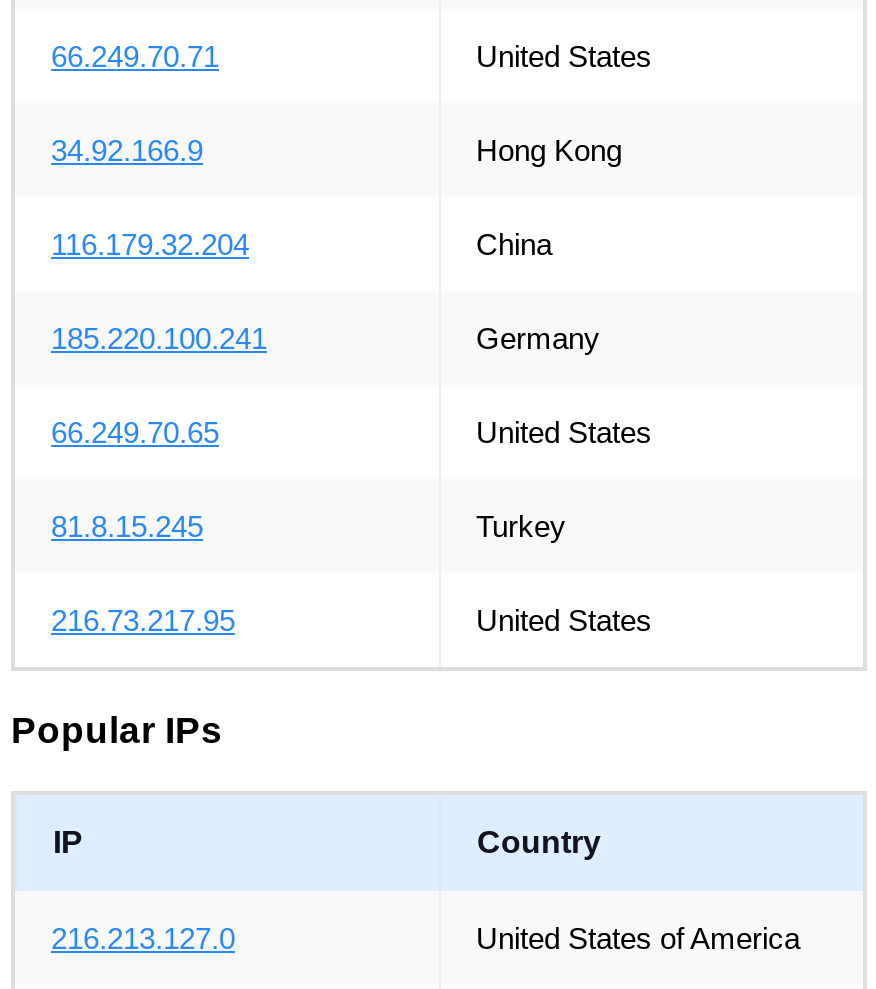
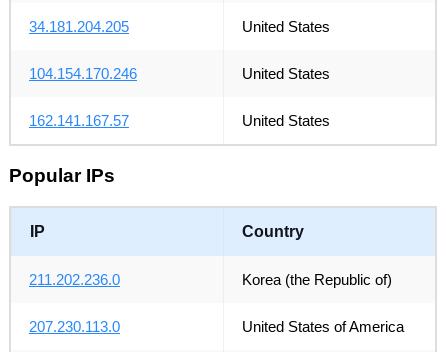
[51,40,219,74] 66.249.70.71 -> [29,18,129,35] 34.181.204.205
[51,134,622,450] 34.92.166.9 | Hong Kong | 116.179.32.204 | China | 185.220.100.241 | Germany | 66.249.70.65 -> [29,65,137,82] 104.154.170.246
[51,510,566,638] 81.8.15.245 | Turkey | 216.73.217.95 -> [29,112,129,129] 162.141.167.57
moved [11,604,652,859] -> [9,112,329,240]: United States | Popular IPs | IP | Country
[51,921,235,955] 216.213.127.0 -> [29,271,391,335] 211.202.236.0 | Korea (the Republic of) | 207.230.113.0

